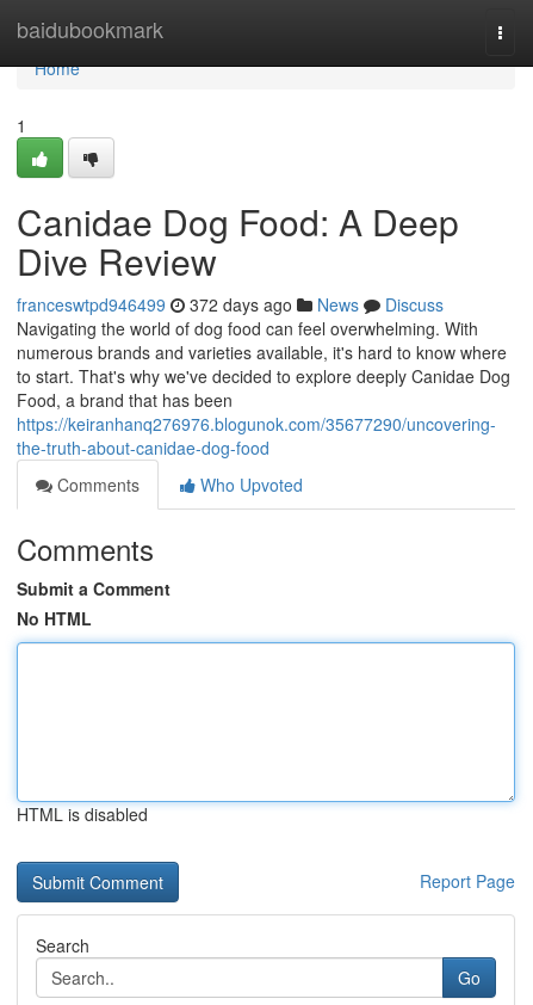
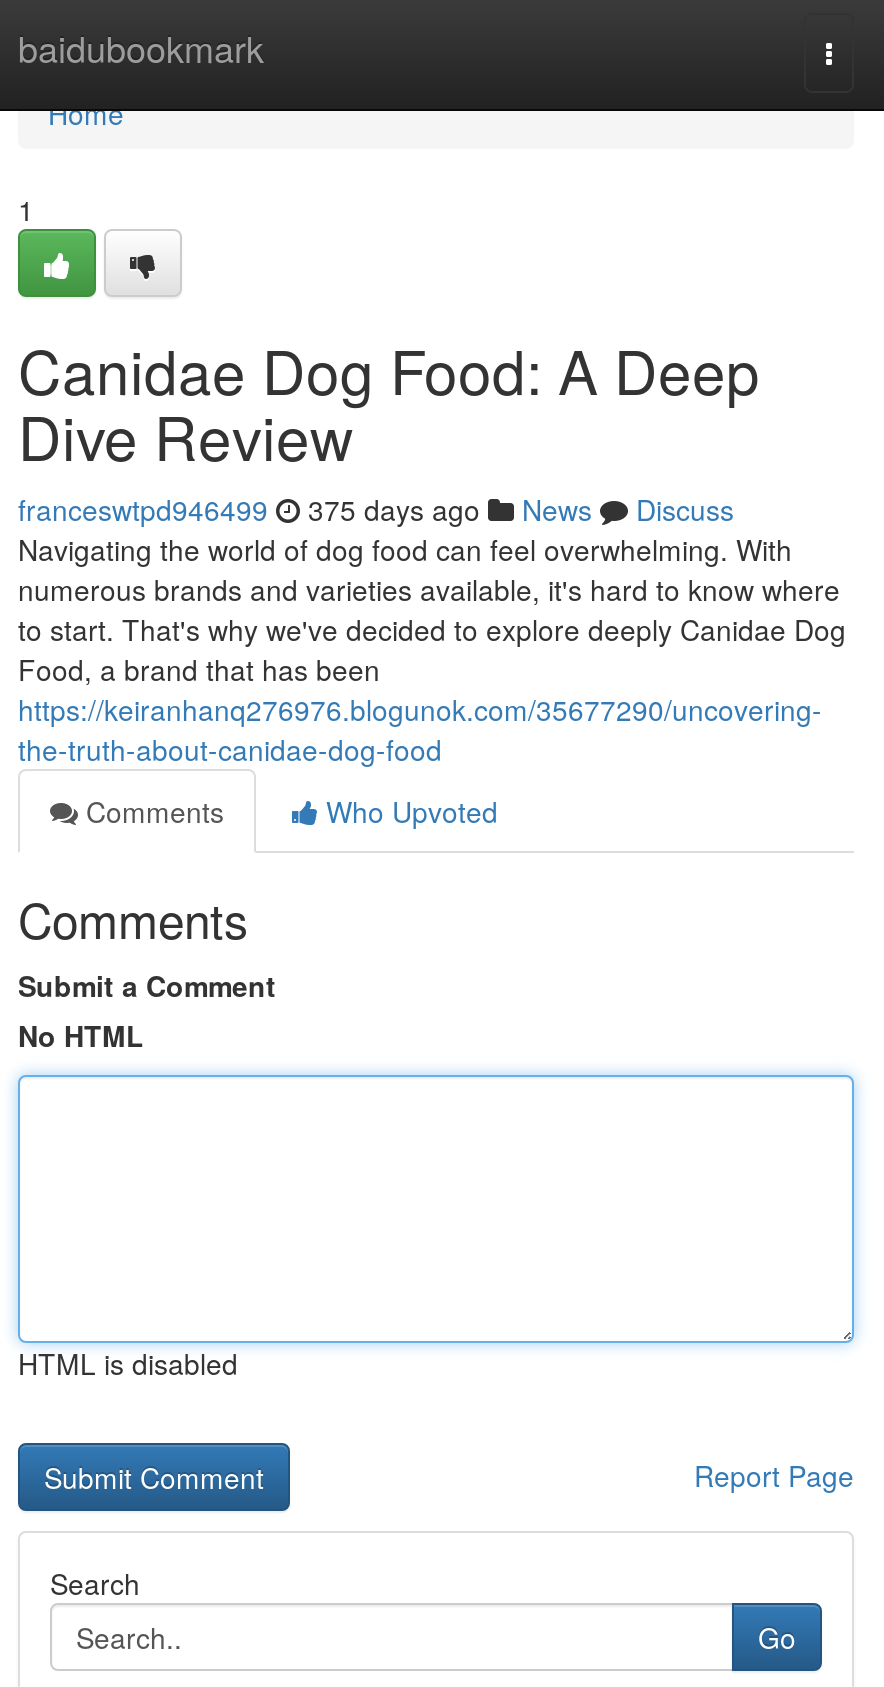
[17,292,444,316] franceswtpd946499 372 days ago News Discuss -> [18,489,734,529] franceswtpd946499 375 days ago News Discuss

